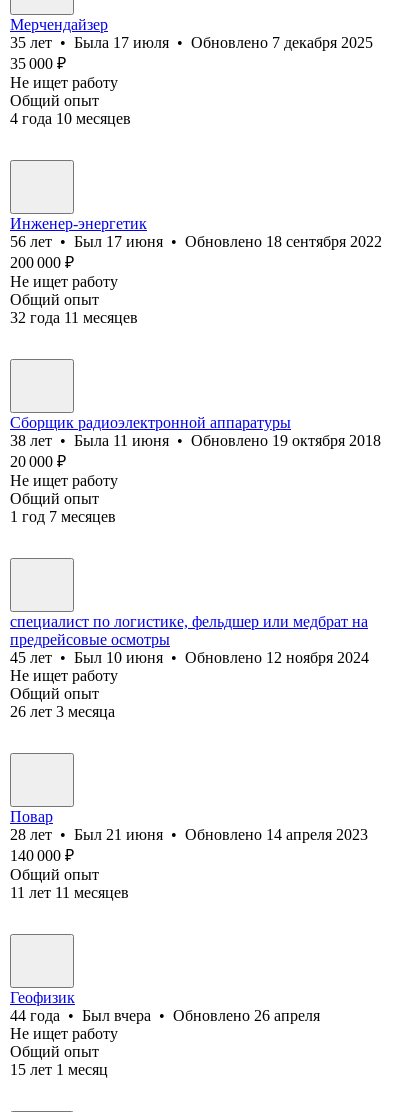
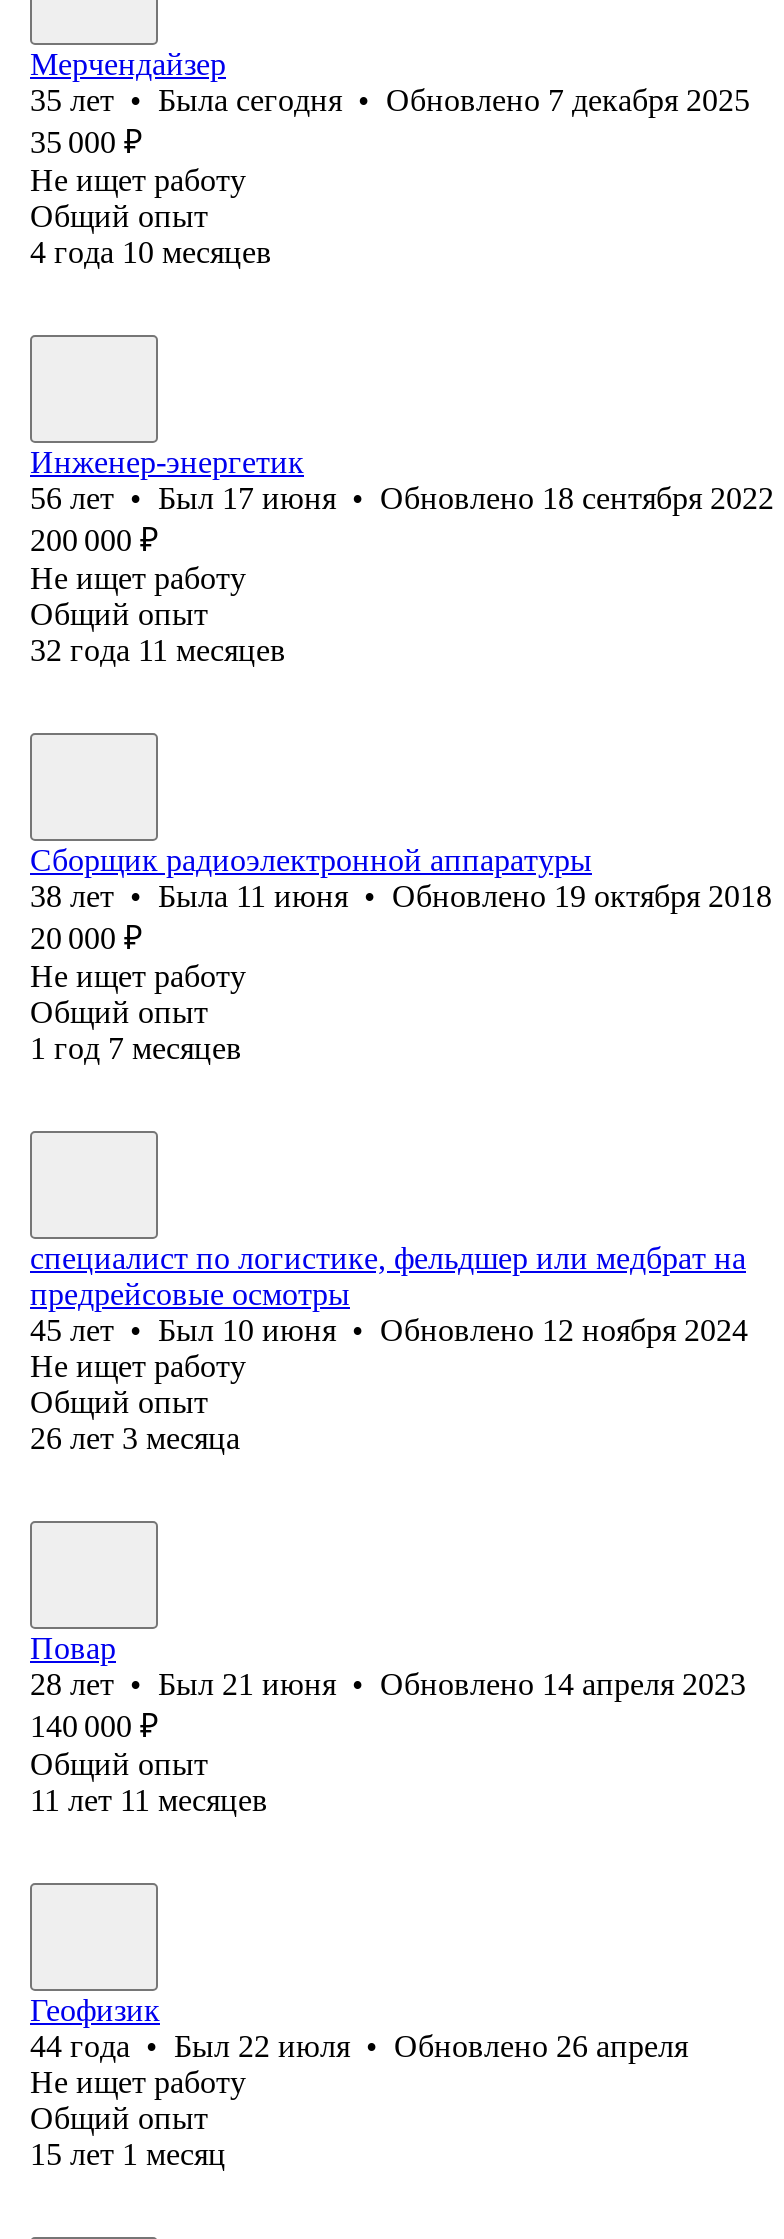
[10,34,373,51] 35 лет • Была 17 июля • Обновлено 7 декабря 2025 -> [30,83,750,117] 35 лет • Была сегодня • Обновлено 7 декабря 2025
[10,1007,320,1024] 44 года • Был вчера • Обновлено 26 апреля -> [30,2029,688,2063] 44 года • Был 22 июля • Обновлено 26 апреля

